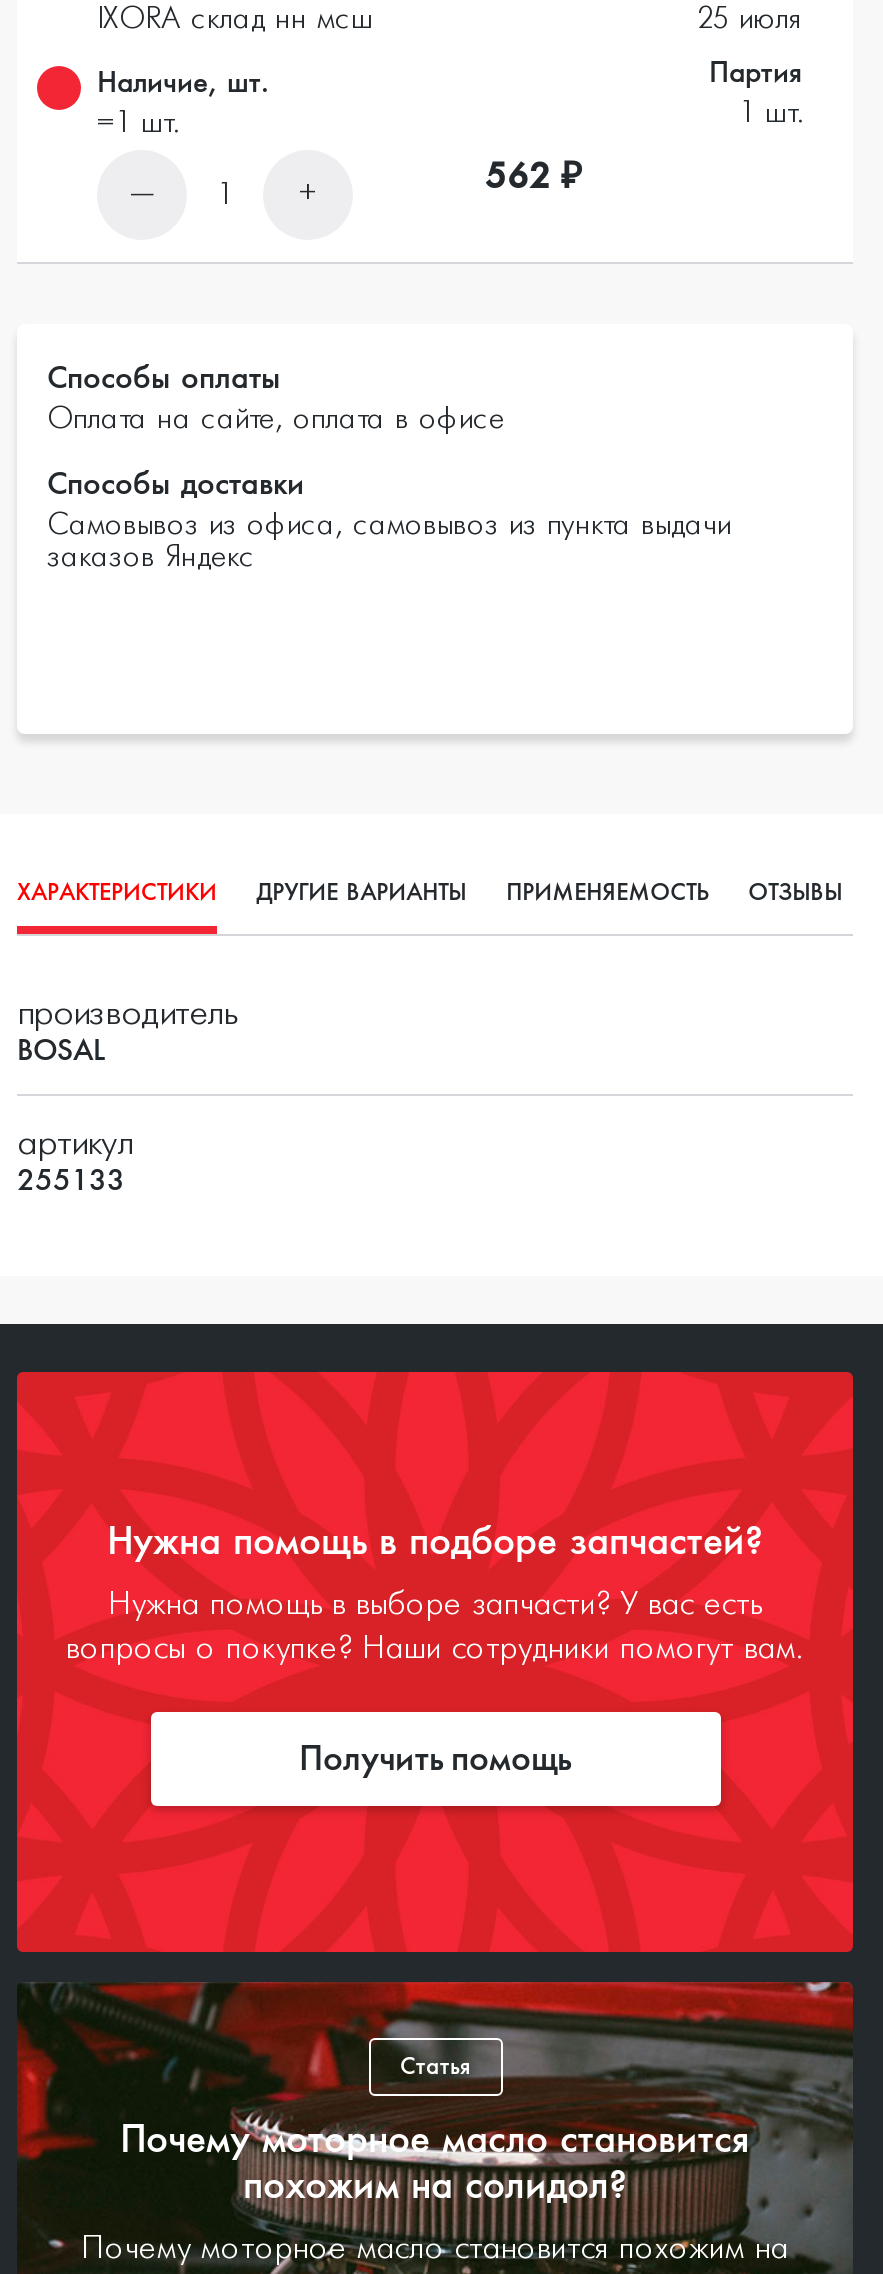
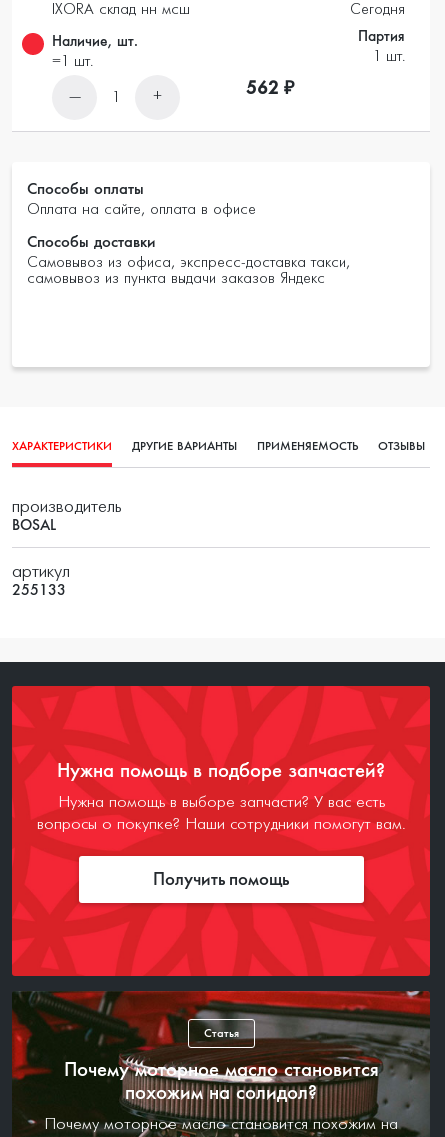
[697,5,803,33] 25 июля -> [350,3,405,17] Сегодня
[47,511,731,571] Самовывоз из офиса, самовывоз из пункта выдачи | заказов Яндекс -> [27,256,350,286] Самовывоз из офиса, экспресс-доставка такси, | самовывоз из пункта выдачи заказов Яндекс

